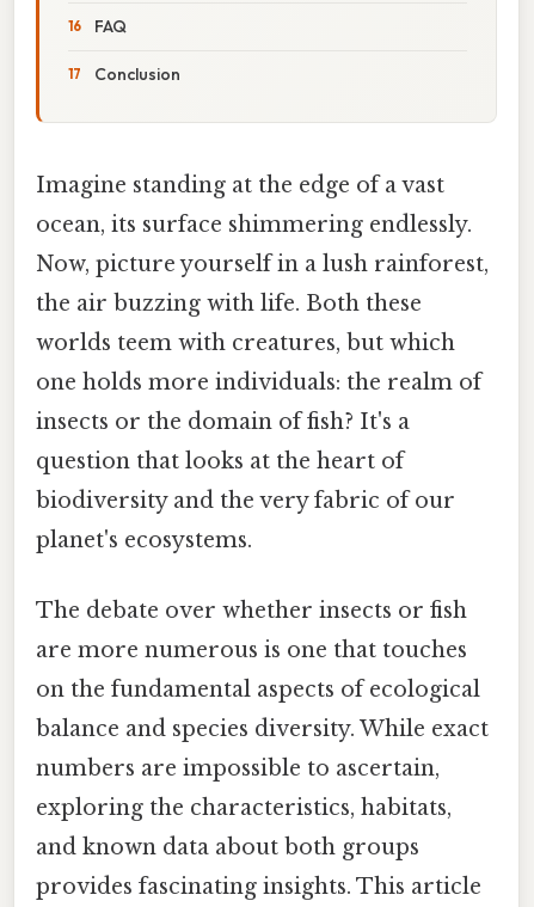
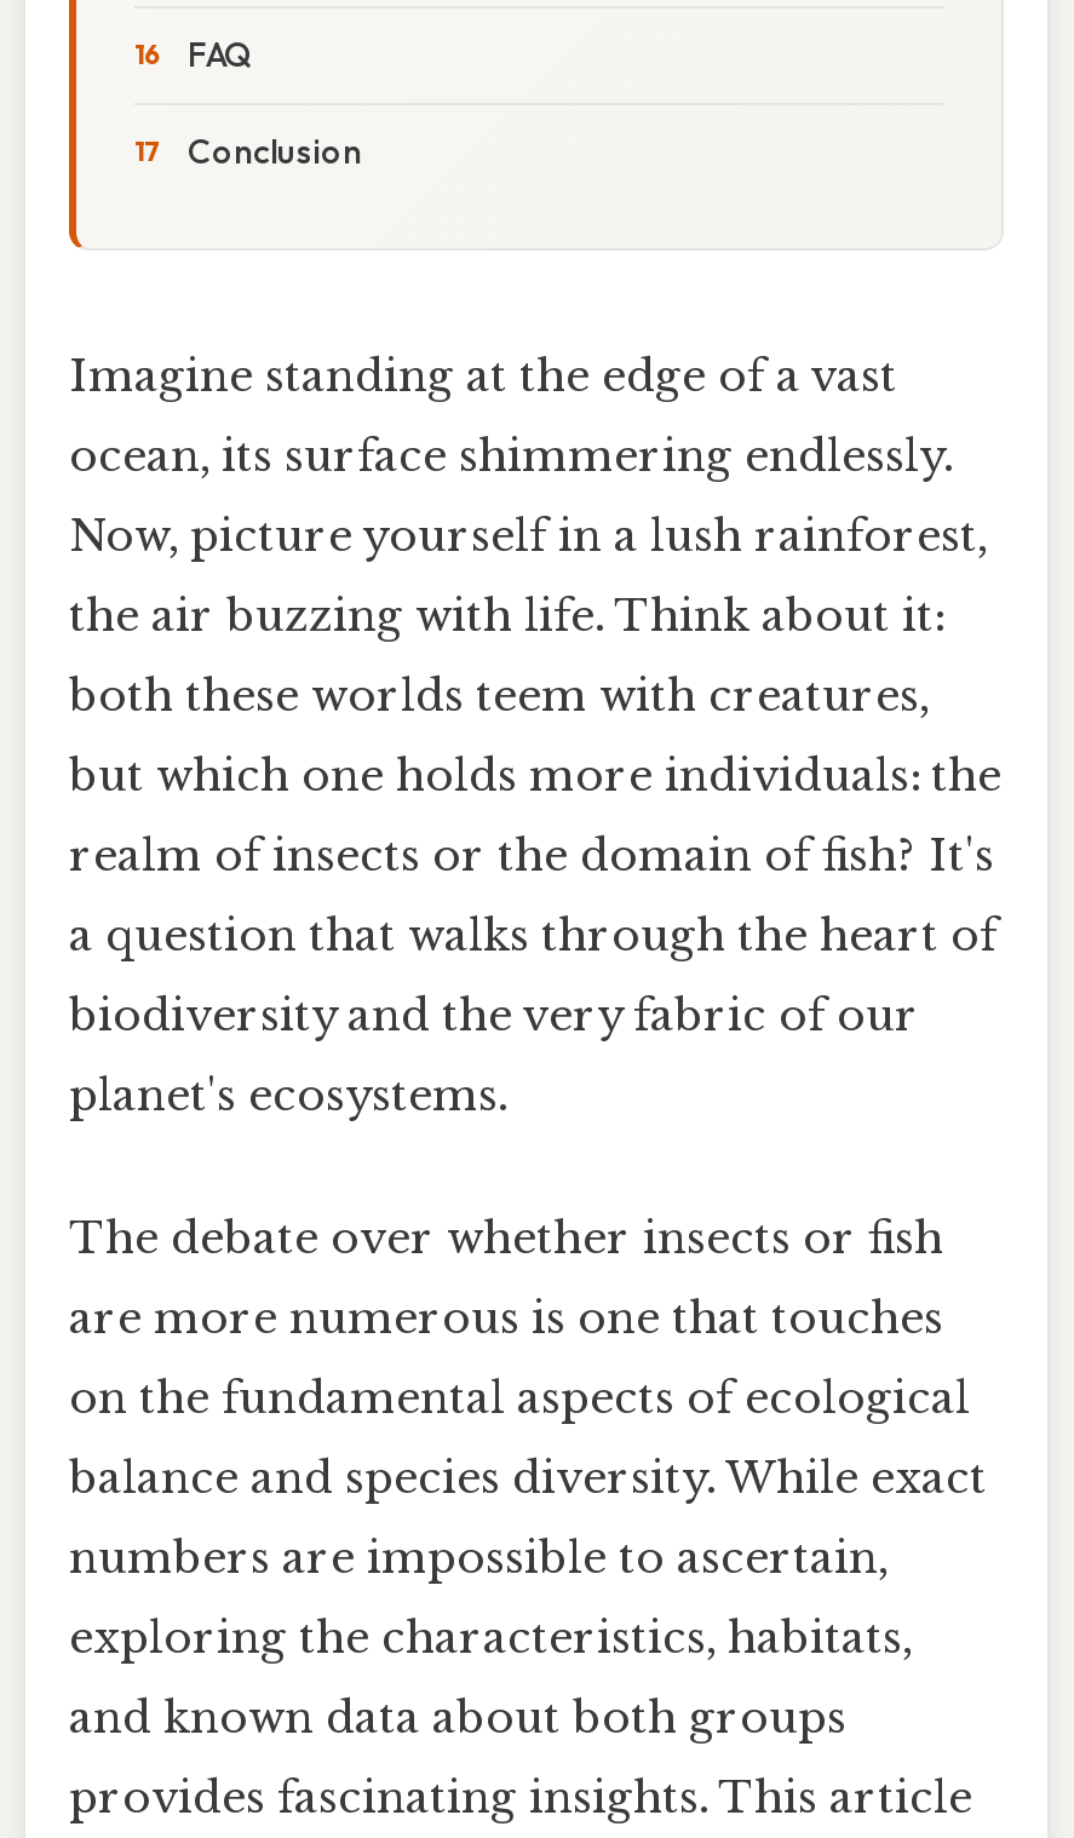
[36,290,422,316] the air buzzing with life. Both these -> [69,589,943,642] the air buzzing with life. Think about it:
[36,330,455,356] worlds teem with creatures, but which -> [69,669,929,722] both these worlds teem with creatures,
[36,369,481,395] one holds more individuals: the realm of -> [69,749,1001,802] but which one holds more individuals: the
[36,408,410,435] insects or the domain of fish? It's a -> [69,829,994,882] realm of insects or the domain of fish? It's
[36,448,404,474] question that looks at the heart of -> [69,909,997,962] a question that walks through the heart of

